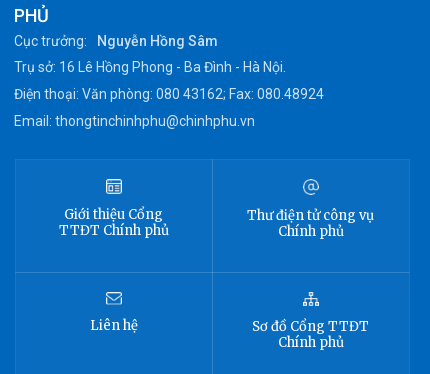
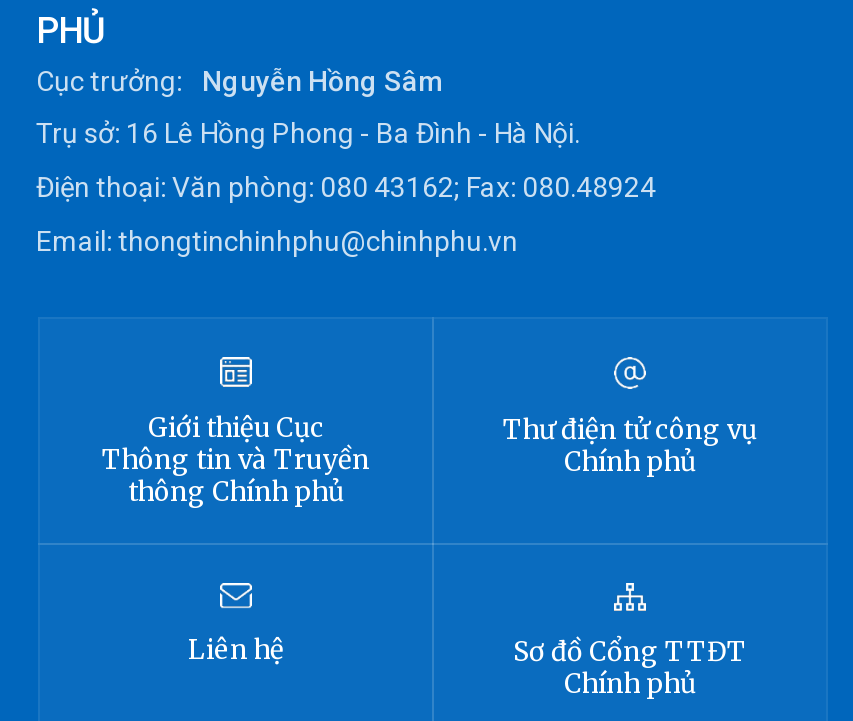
[59,206,169,239] Giới thiệu Cổng | TTĐT Chính phủ -> [102,411,370,509] Giới thiệu Cục | Thông tin và Truyền | thông Chính phủ

